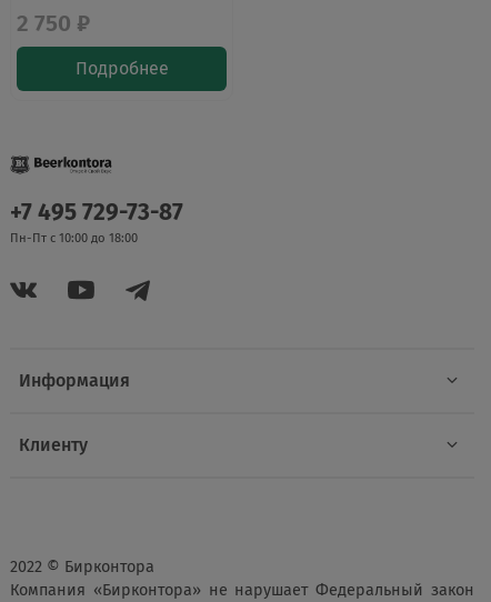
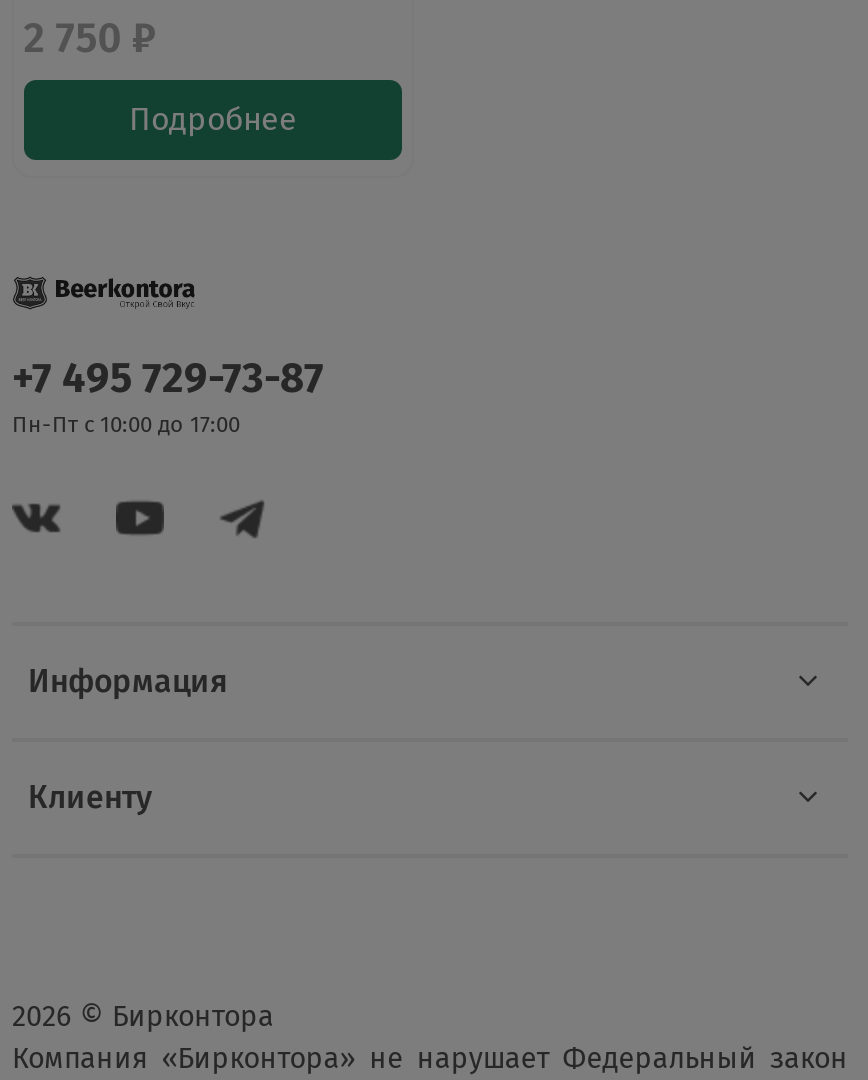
[10,231,138,245] Пн-Пт с 10:00 до 18:00 -> [12,411,240,437] Пн-Пт с 10:00 до 17:00
[10,558,154,577] 2022 © Бирконтора -> [12,1000,274,1034] 2026 © Бирконтора

